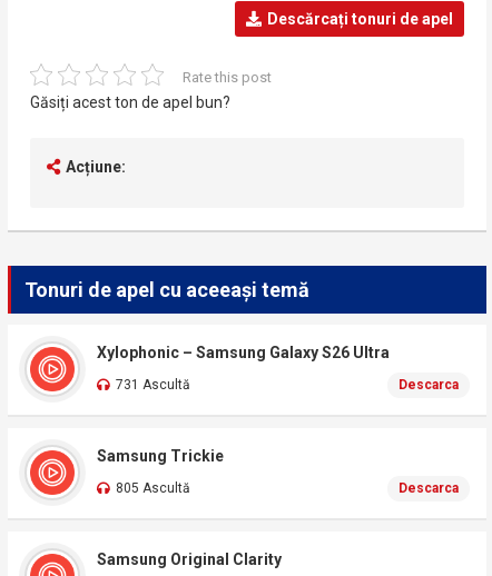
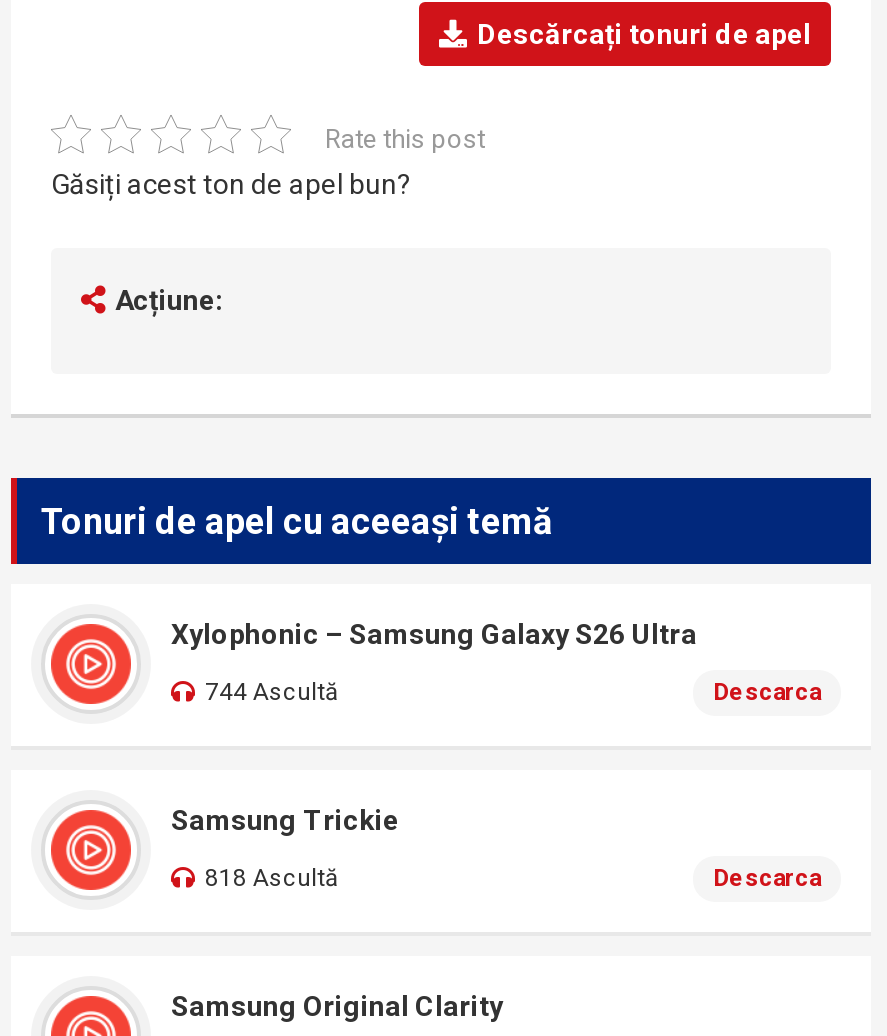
[116,377,190,393] 731 Ascultă -> [205,678,339,706] 744 Ascultă
[116,480,190,496] 805 Ascultă -> [205,864,339,892] 818 Ascultă

